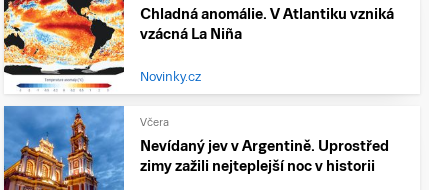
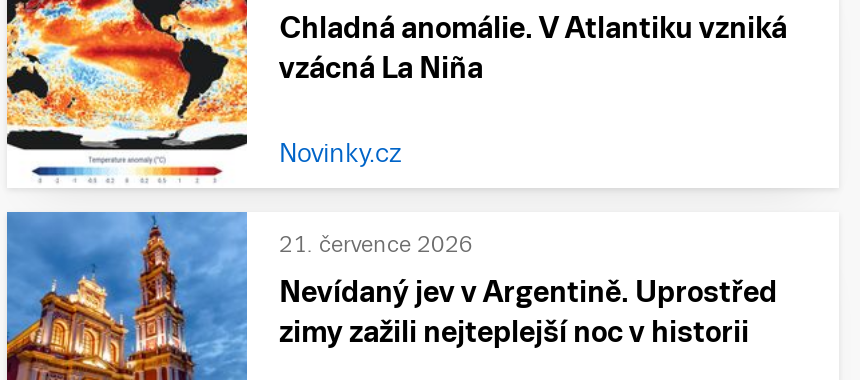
[140,116,169,128] Včera -> [279,232,473,256] 21. července 2026

